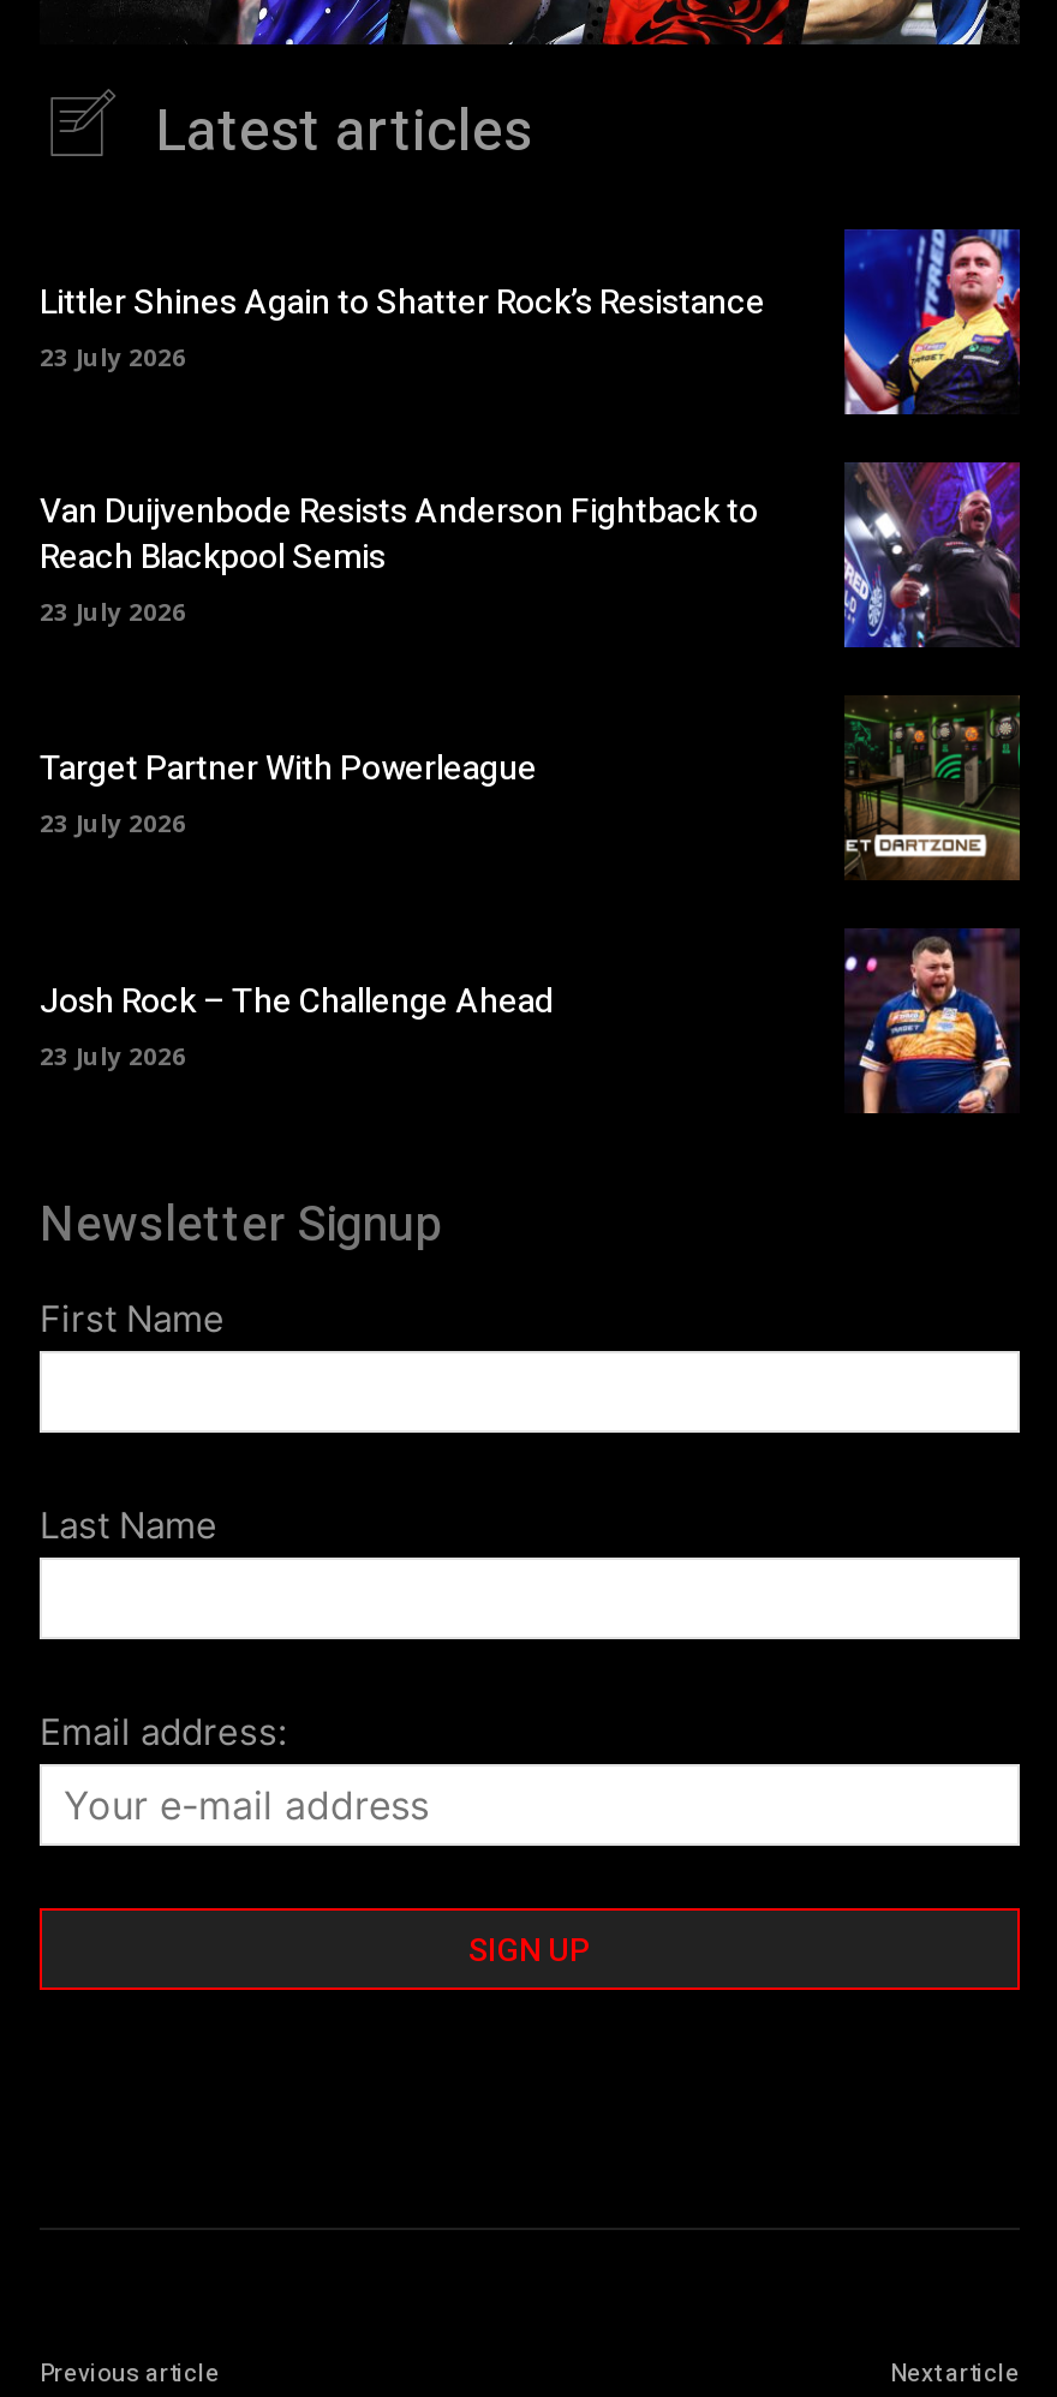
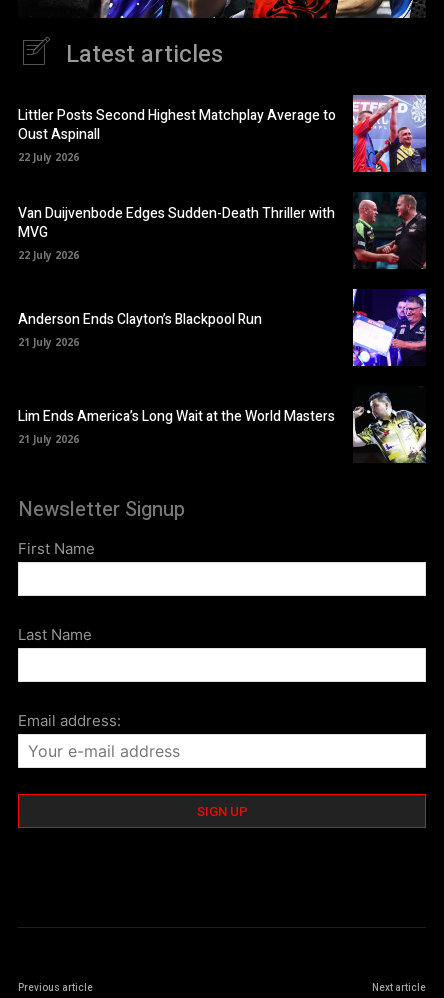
[40,228,1022,416] [image] | Littler Shines Again to Shatter Rock’s Resistance | 23 July 2026 -> [18,94,427,173] [image] | Littler Posts Second Highest Matchplay Average to | Oust Aspinall | 22 July 2026
[40,461,1020,651] [image] | Van Duijvenbode Resists Anderson Fightback to | Reach Blackpool Semis | 23 July 2026 -> [18,193,426,270] [image] | Van Duijvenbode Edges Sudden-Death Thriller with | MVG | 22 July 2026
[844,694,1020,881] [image] -> [352,288,427,367] [image]
[40,742,537,838] Target Partner With Powerleague | 23 July 2026 -> [18,309,262,349] Anderson Ends Clayton’s Blackpool Run | 21 July 2026
[842,927,1020,1117] [image] -> [352,387,427,464] [image]
[40,976,554,1072] Josh Rock – The Challenge Ahead | 23 July 2026 -> [18,406,335,446] Lim Ends America’s Long Wait at the World Masters | 21 July 2026

